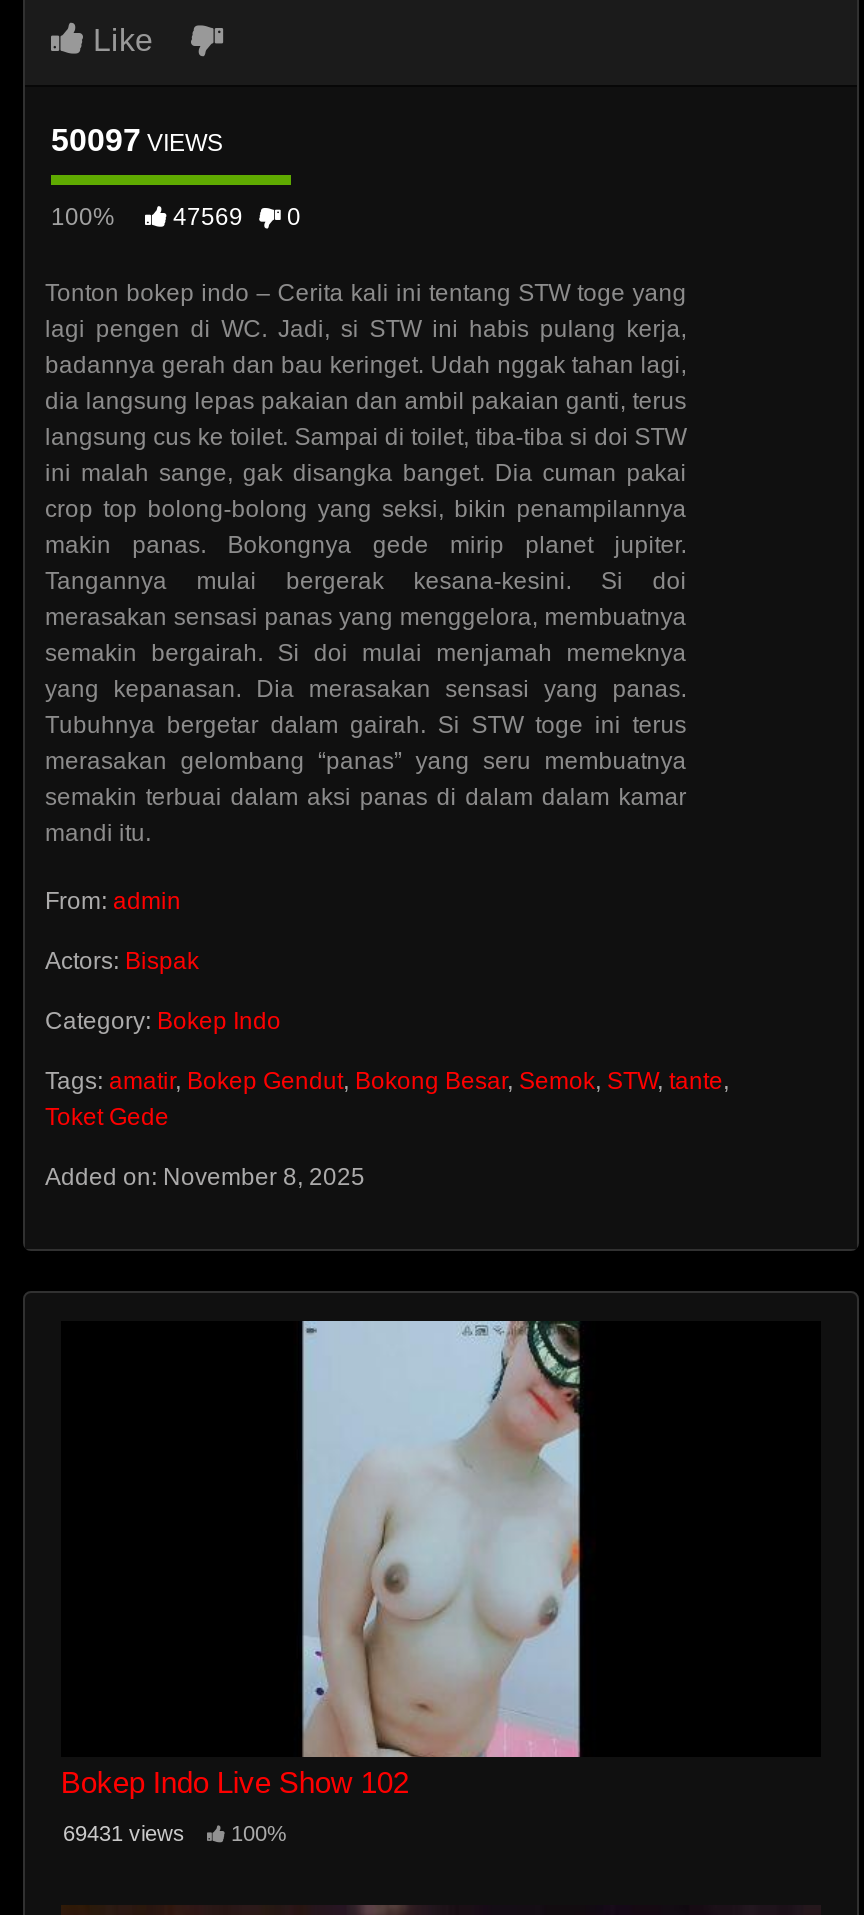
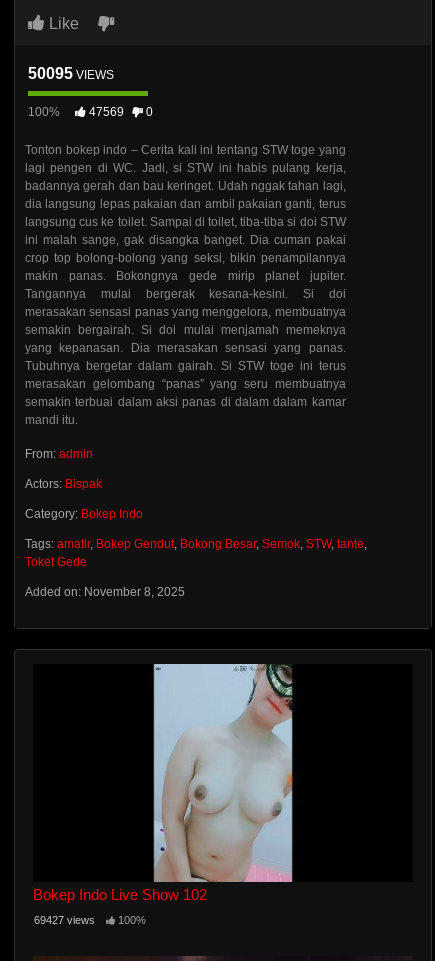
[51,123,223,157] 50097 VIEWS -> [28,65,114,82] 50095 VIEWS
[63,1821,287,1845] 69431 views 100% -> [34,914,146,926] 69427 views 100%

